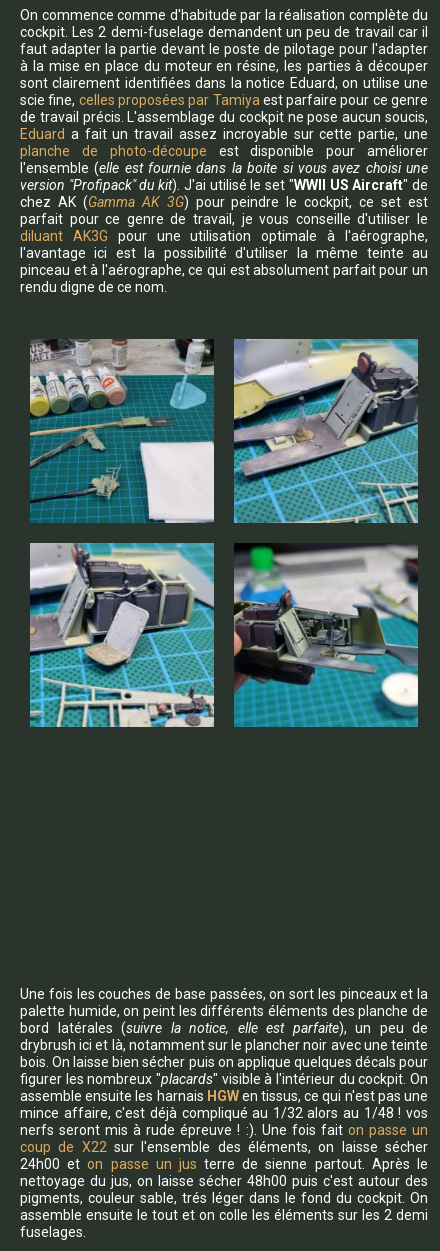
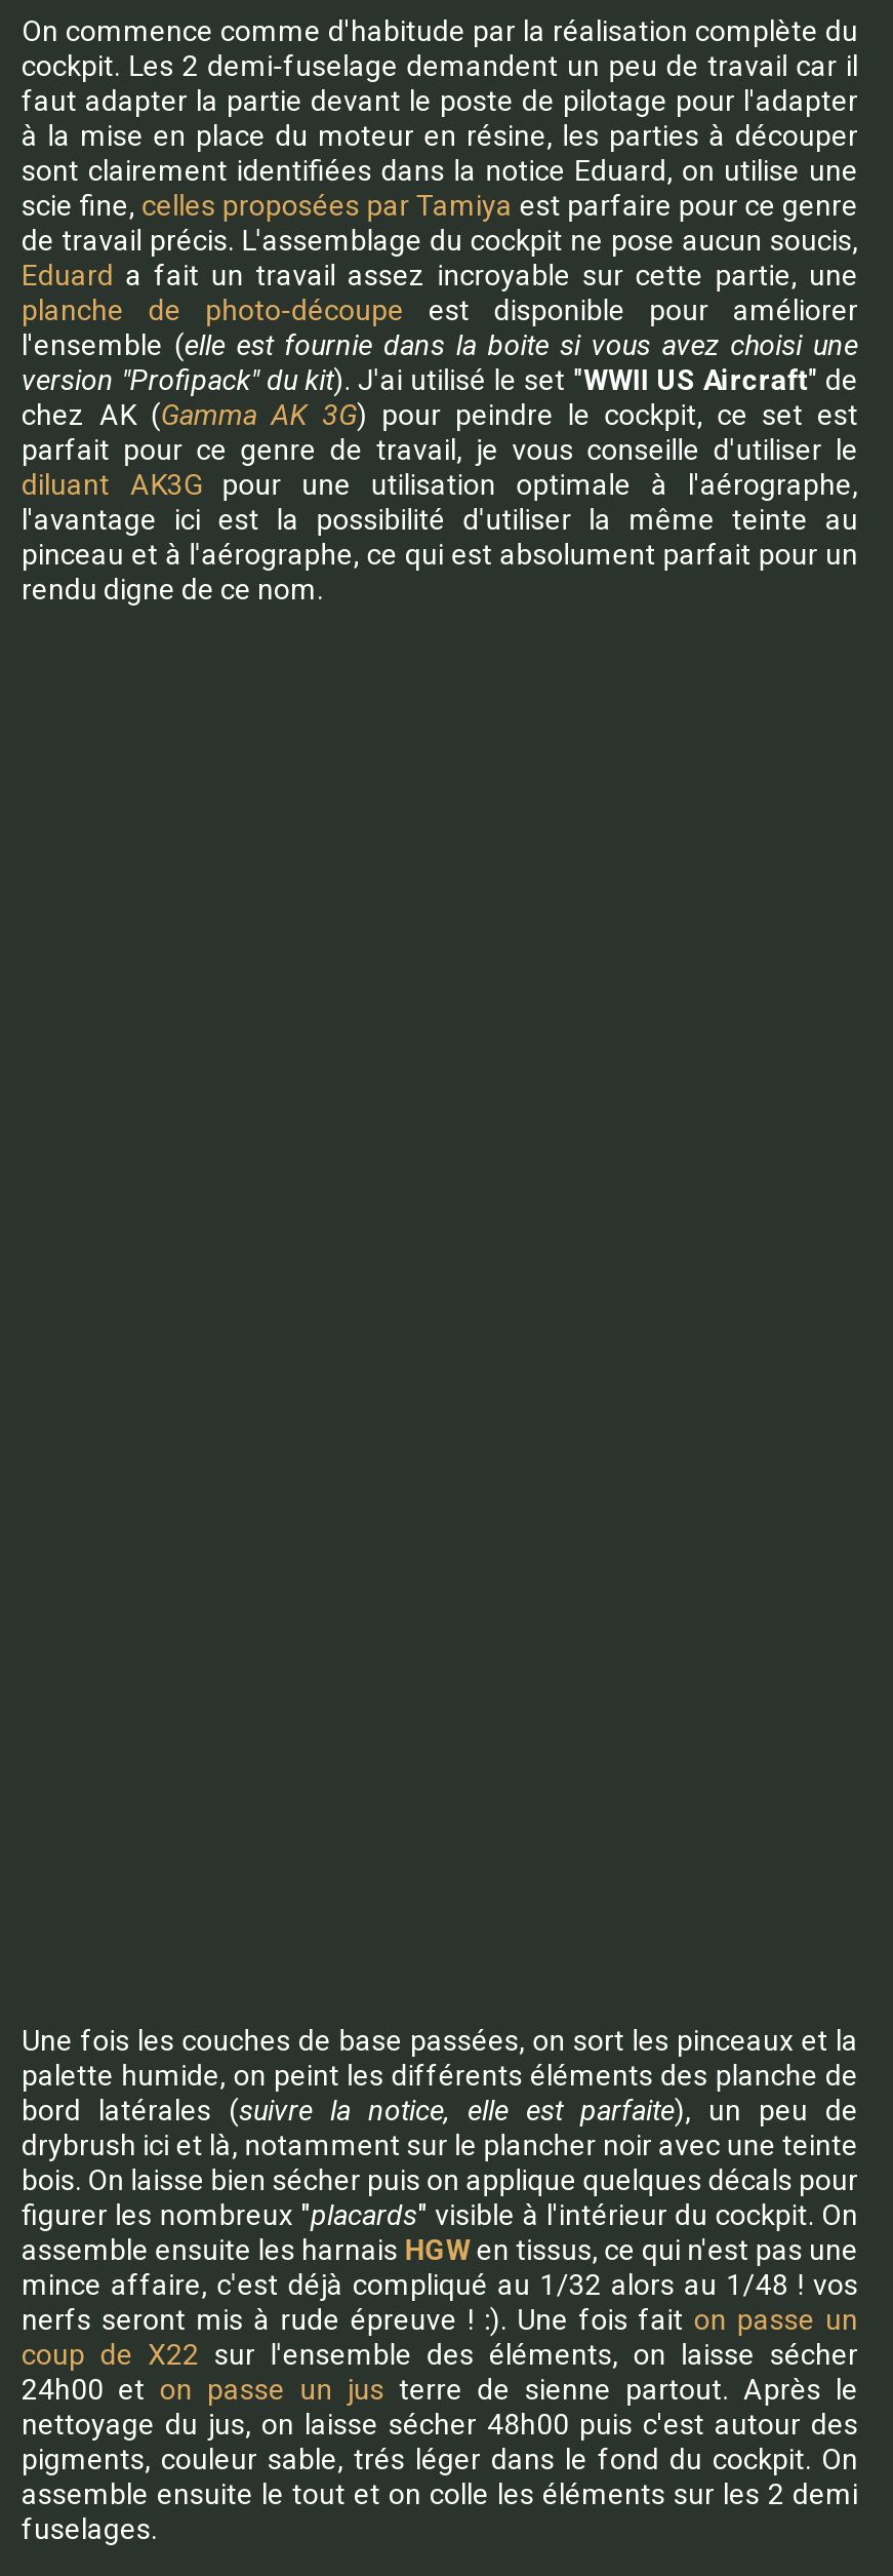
[29,338,215,524] [image] -> none
[233,338,419,524] [image] -> none
[29,542,215,728] [image] -> none
[233,543,419,728] [image] -> none

